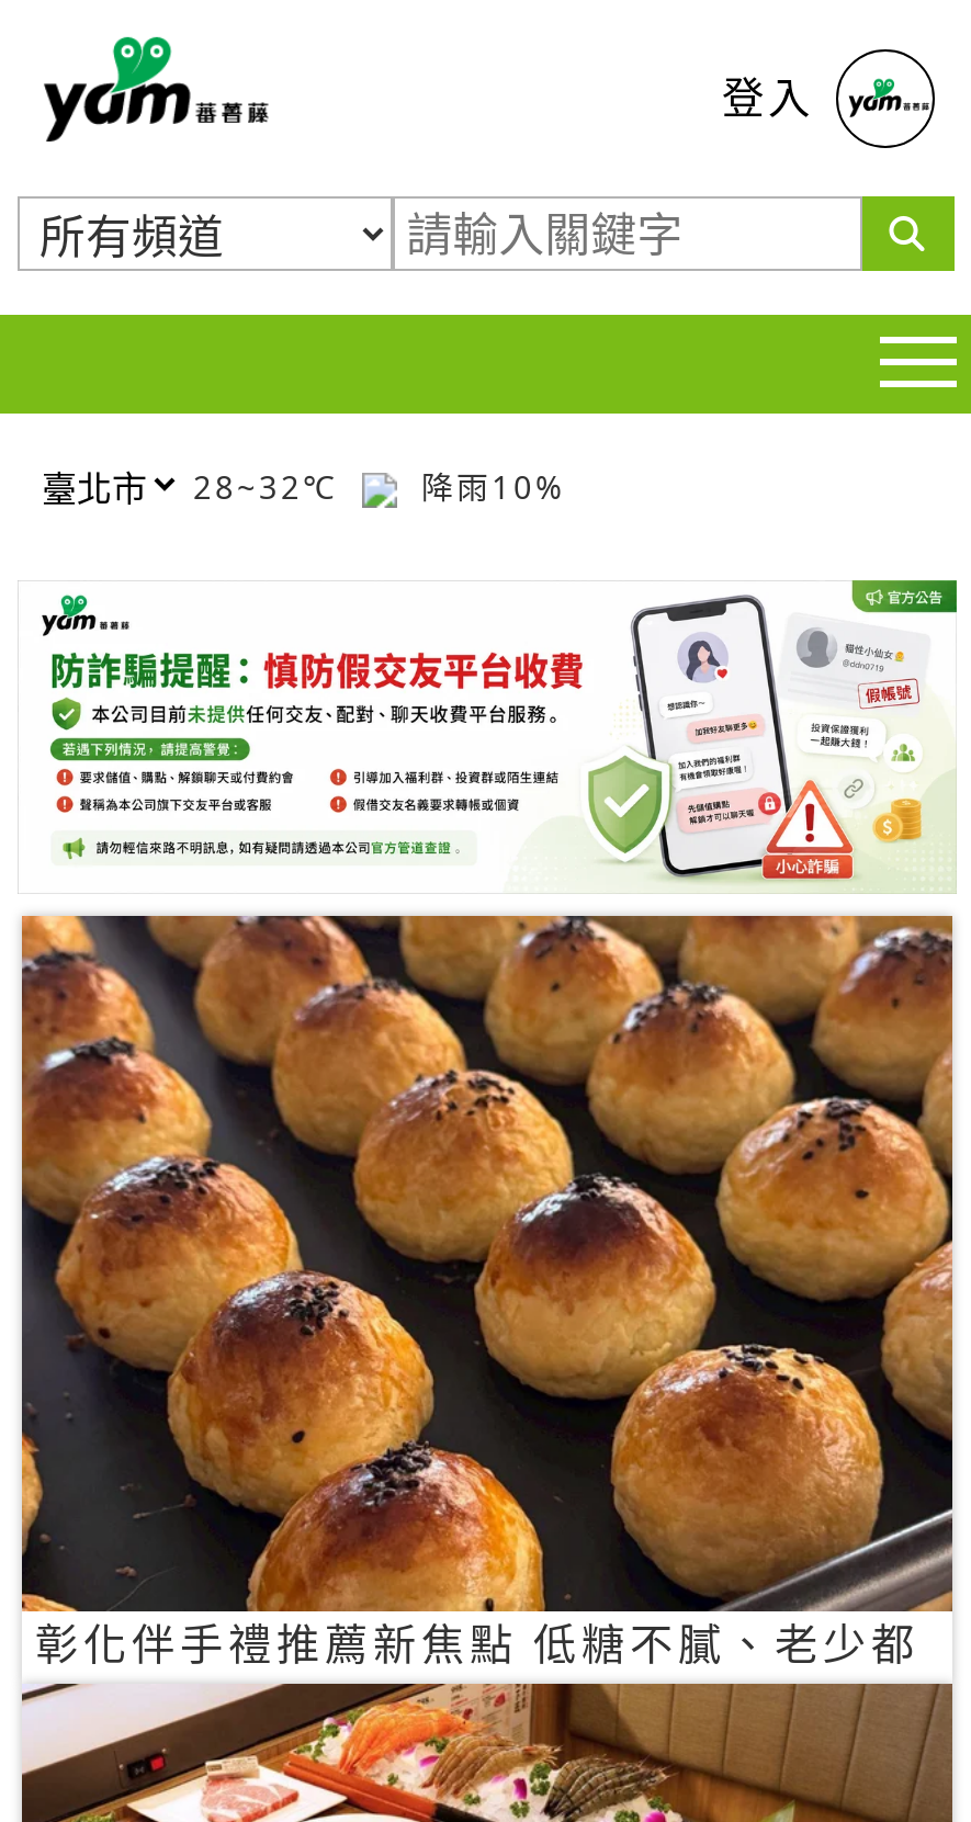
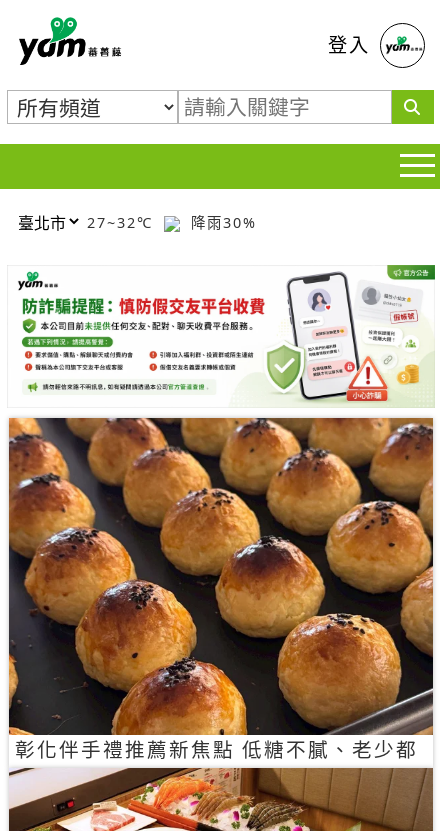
[193,465,351,507] 28~32℃ -> [87,212,159,231] 27~32℃
[408,465,566,507] 降雨10% -> [185,212,257,231] 降雨30%

